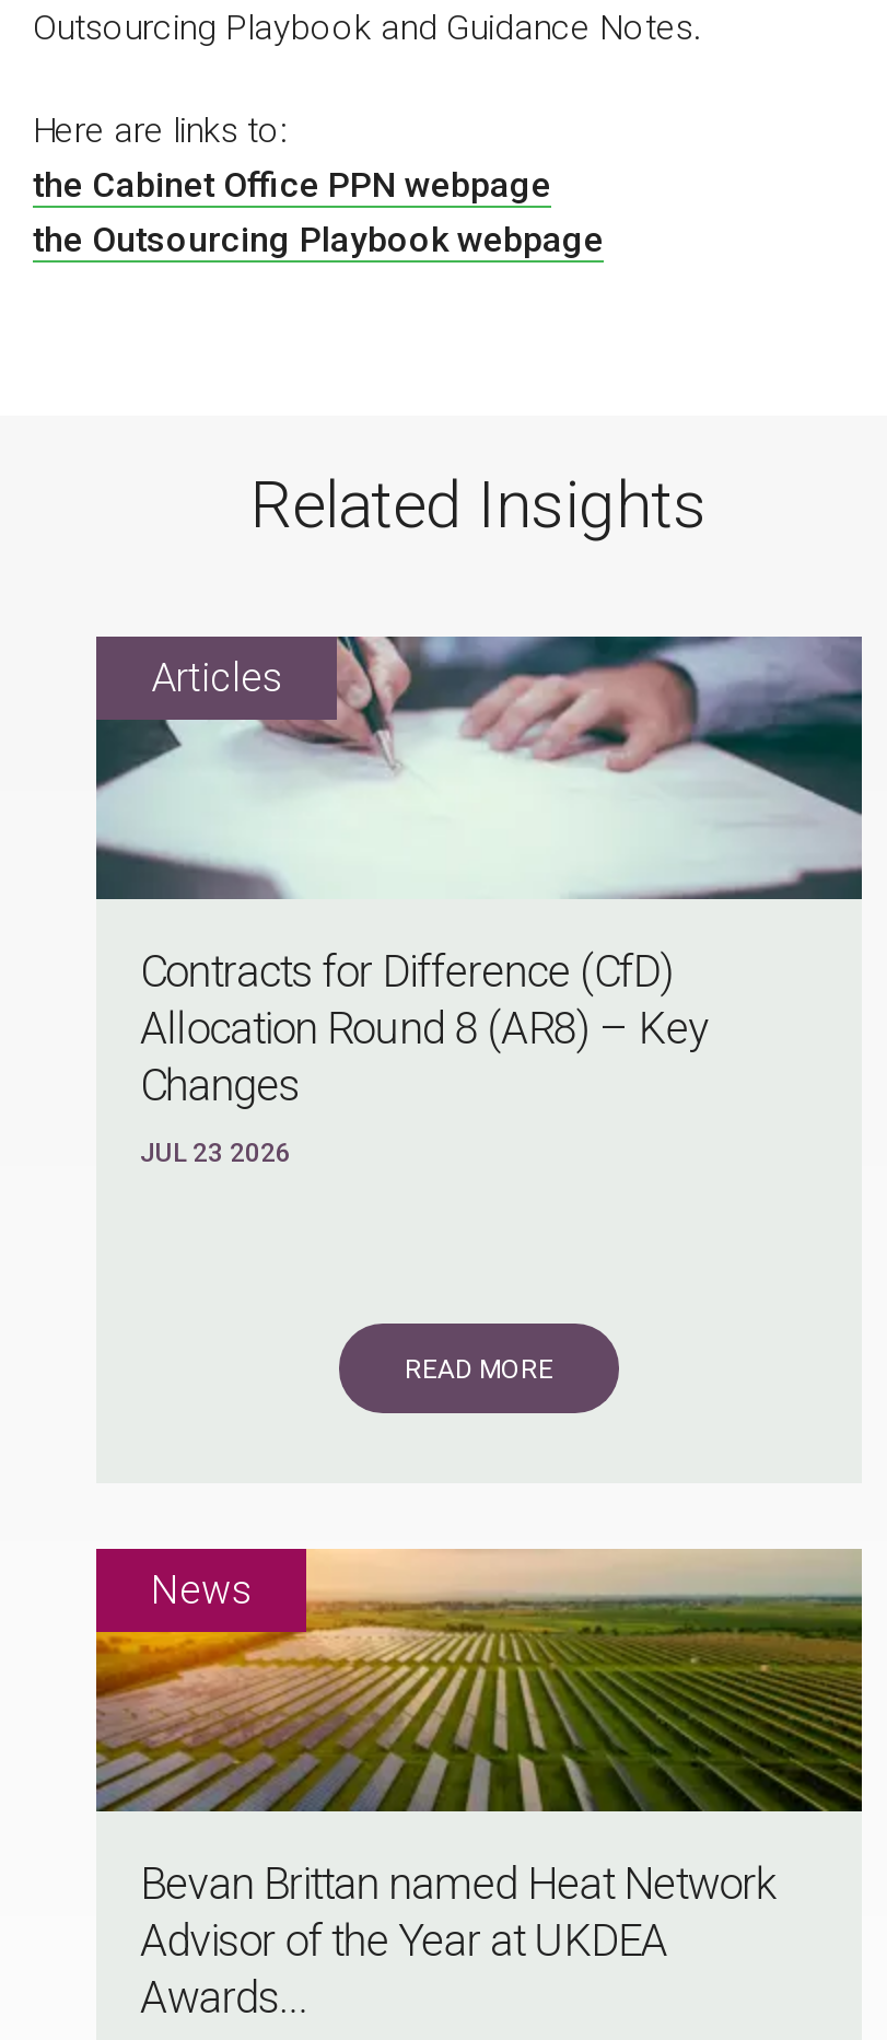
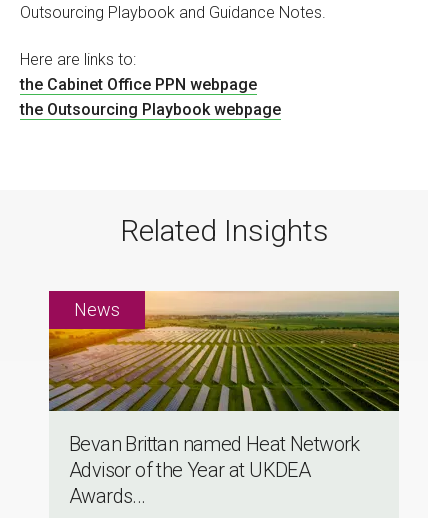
[94,634,864,1169] [image] | Contracts for Difference (CfD) | Allocation Round 8 (AR8) – Key | Changes | JUL 23 2026 -> none
[405,1355,553,1386] READ MORE -> none

